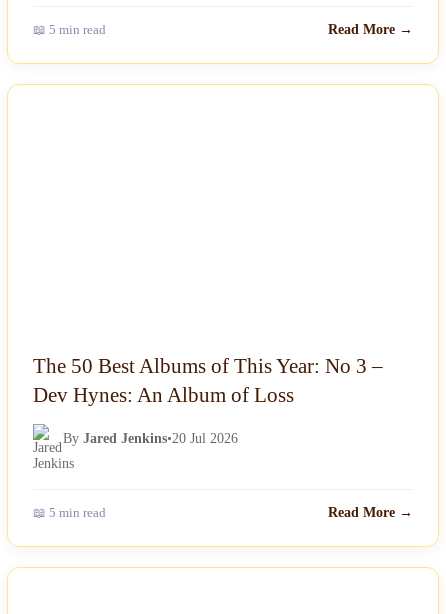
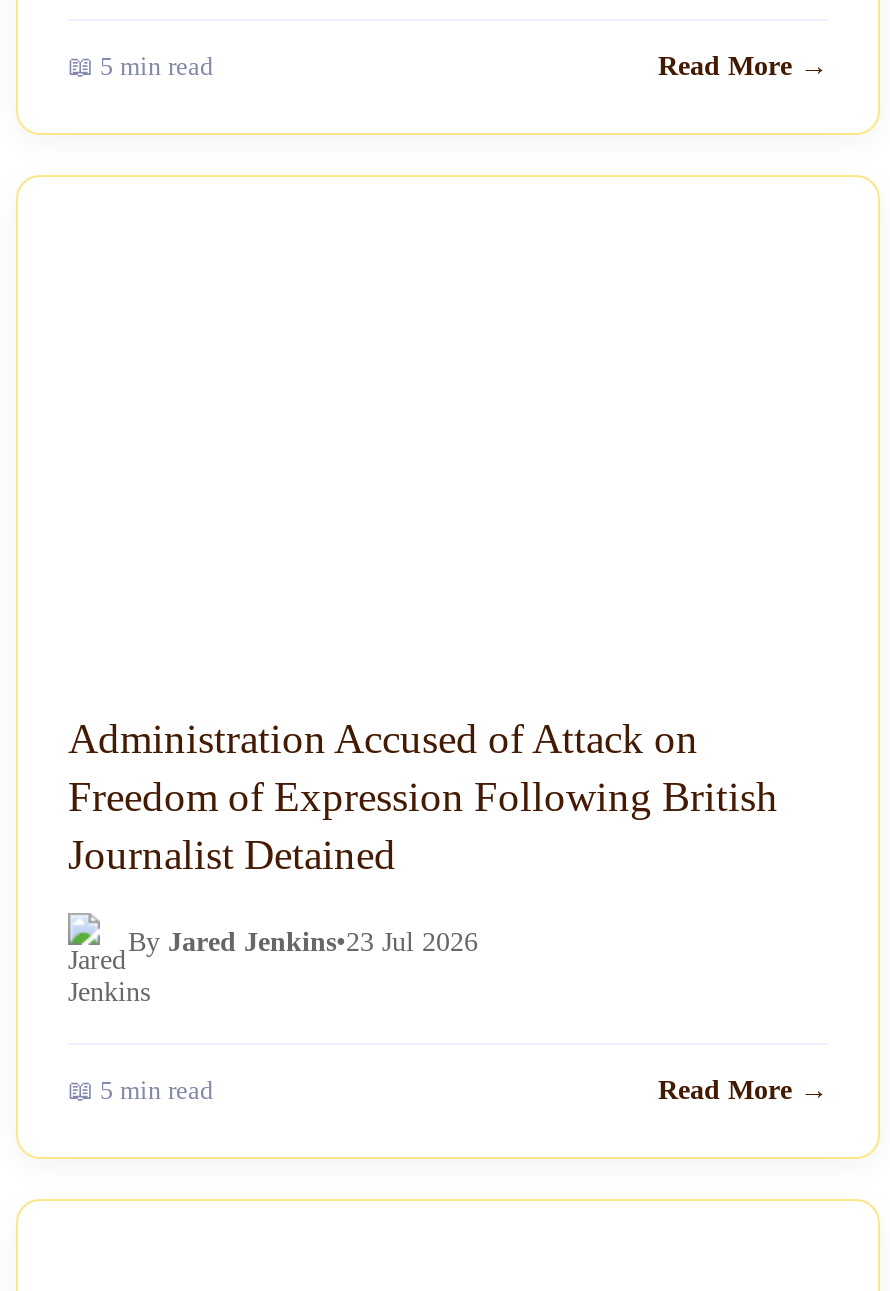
[33,354,383,406] The 50 Best Albums of This Year: No 3 – | Dev Hynes: An Album of Loss -> [68,714,778,876] Administration Accused of Attack on | Freedom of Expression Following British | Journalist Detained
[63,431,238,446] By Jared Jenkins•20 Jul 2026 -> [128,926,478,956] By Jared Jenkins•23 Jul 2026

